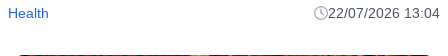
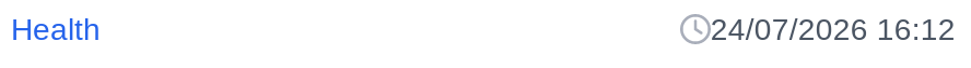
[328,5,440,21] 22/07/2026 13:04 -> [711,11,955,45] 24/07/2026 16:12

